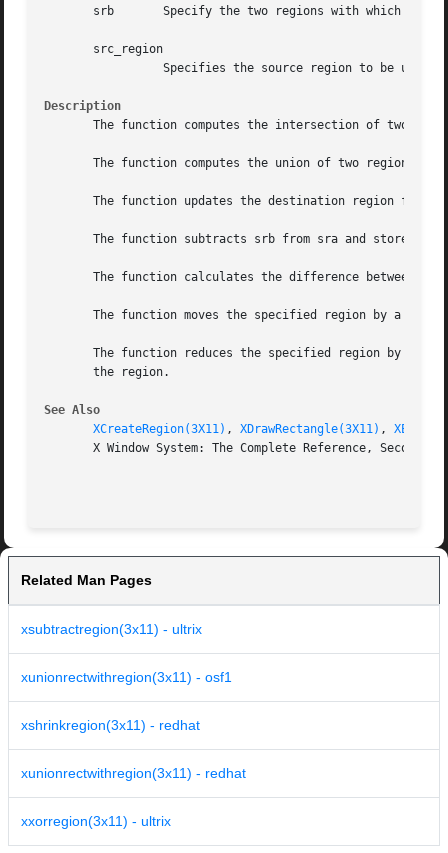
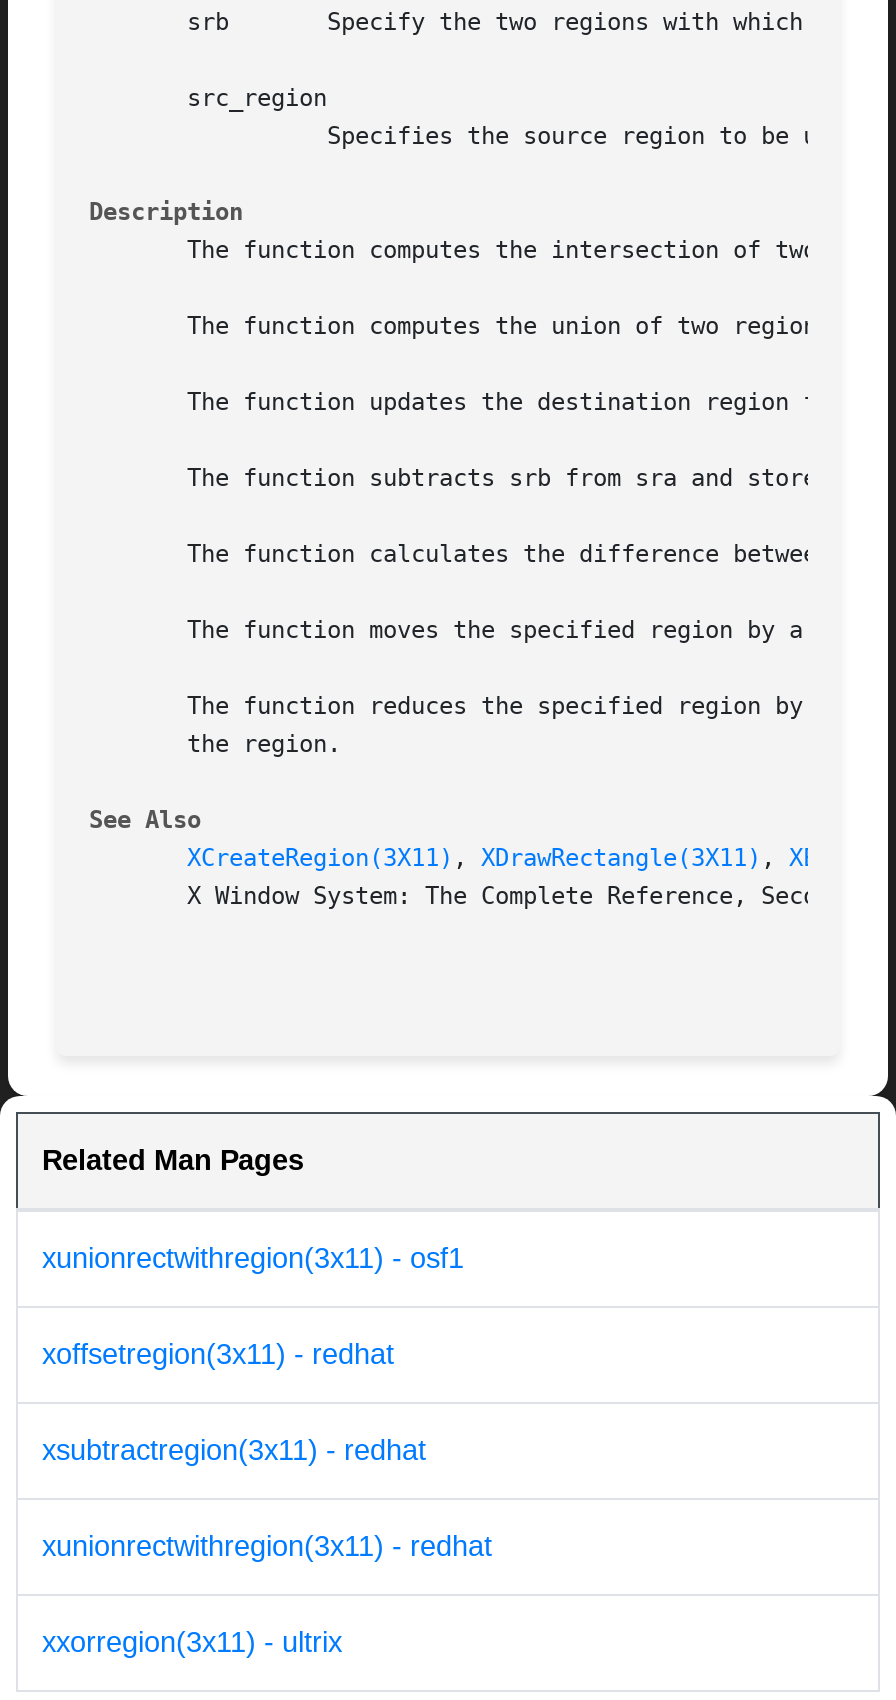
[21,621,202,637] xsubtractregion(3x11) - ultrix -> none
moved [21,669,232,685] -> [42,1243,464,1275]: xunionrectwithregion(3x11) - osf1
[21,717,200,733] xshrinkregion(3x11) - redhat -> [42,1339,426,1467] xoffsetregion(3x11) - redhat | xsubtractregion(3x11) - redhat

